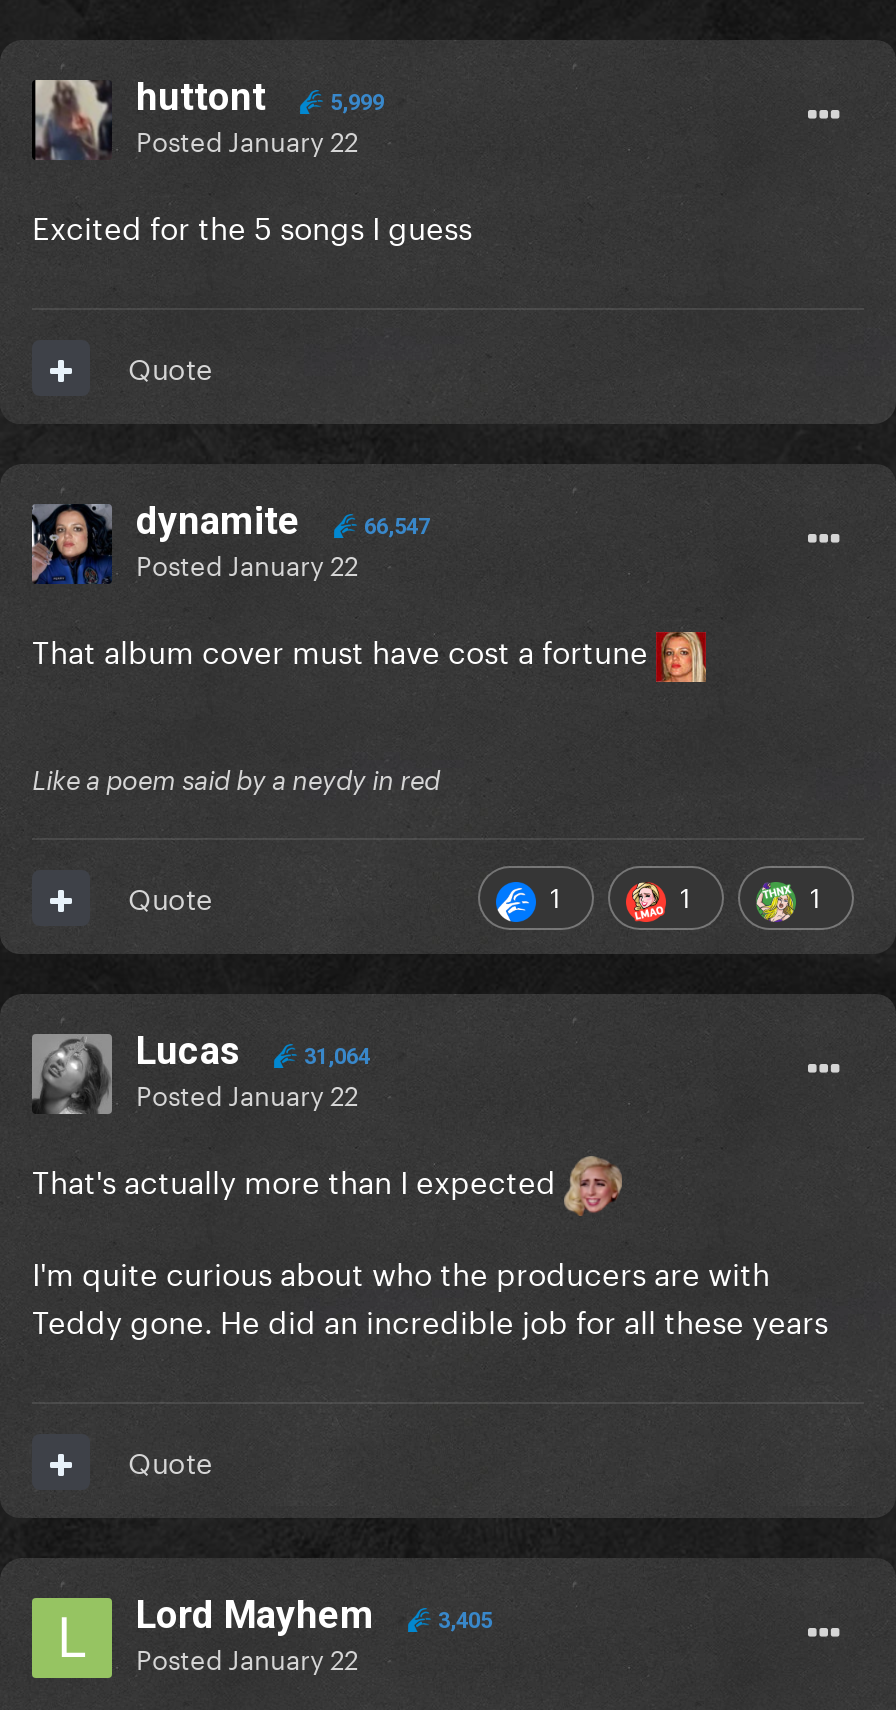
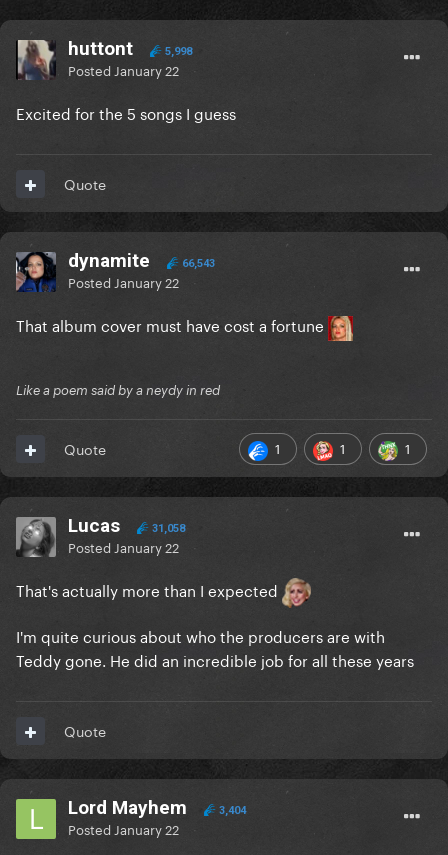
[324,91,384,117] 5,999 -> [162,45,192,58] 5,998
[136,499,430,545] dynamite 66,547 -> [68,249,215,272] dynamite 66,543
[298,1045,370,1071] 31,064 -> [149,522,185,535] 31,058
[432,1609,492,1635] 3,405 -> [216,804,246,817] 3,404

